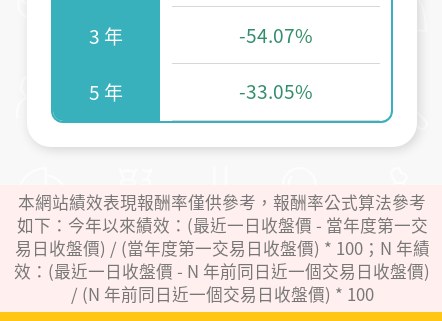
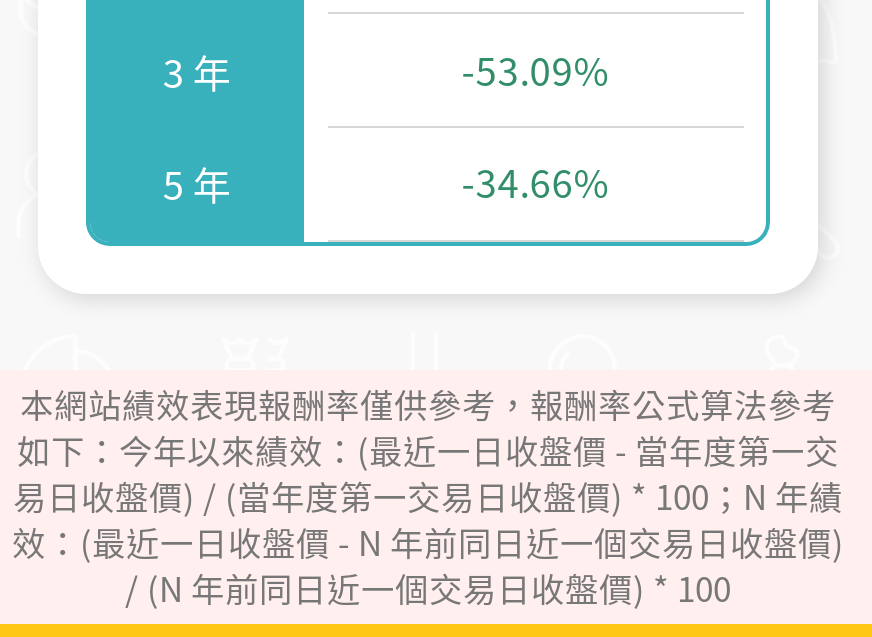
[239,21,313,49] -54.07% -> [462,41,610,97] -53.09%
[239,77,313,105] -33.05% -> [462,155,610,211] -34.66%

